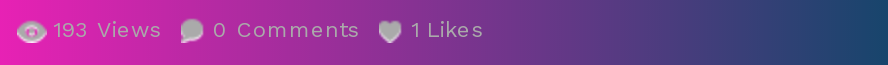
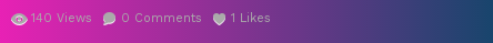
[53,16,483,42] 193 Views 0 Comments 1 Likes -> [31,11,271,26] 140 Views 0 Comments 1 Likes

